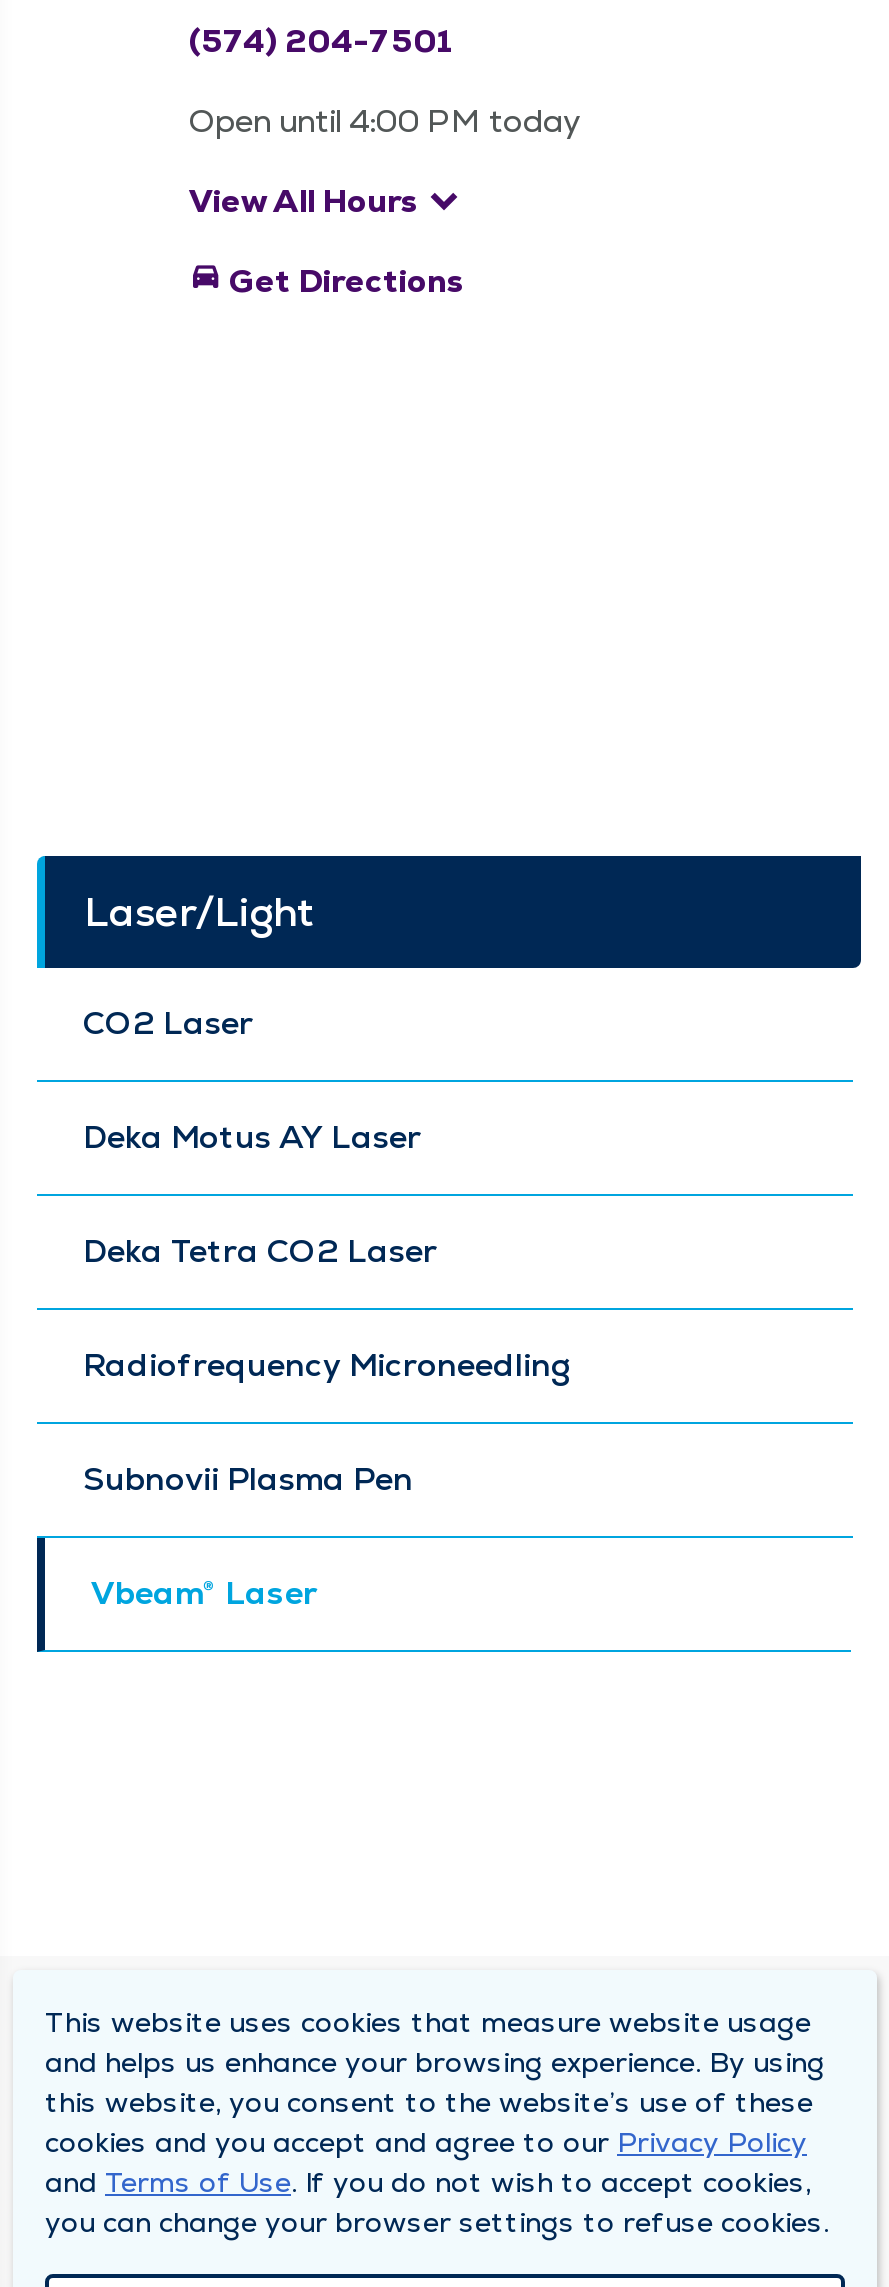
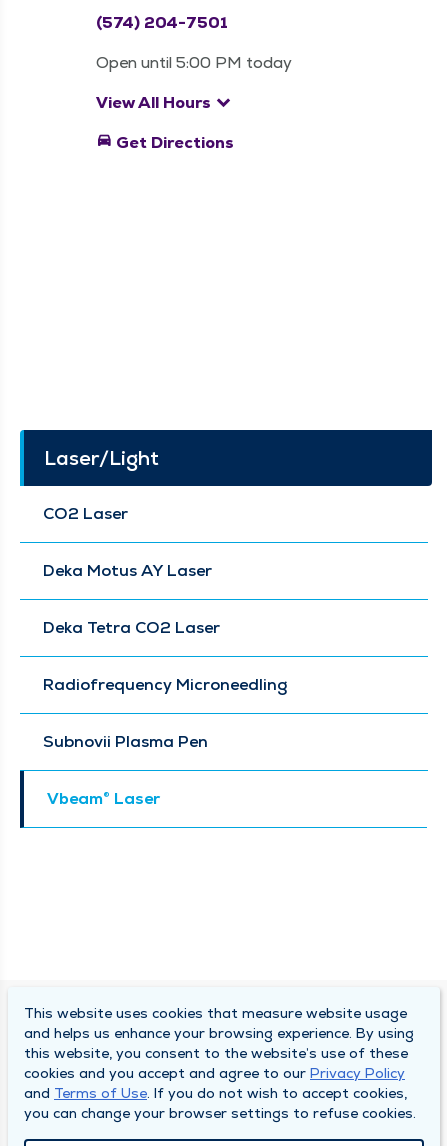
[189,101,581,143] Open until 4:00 PM today -> [96,52,292,73] Open until 5:00 PM today

